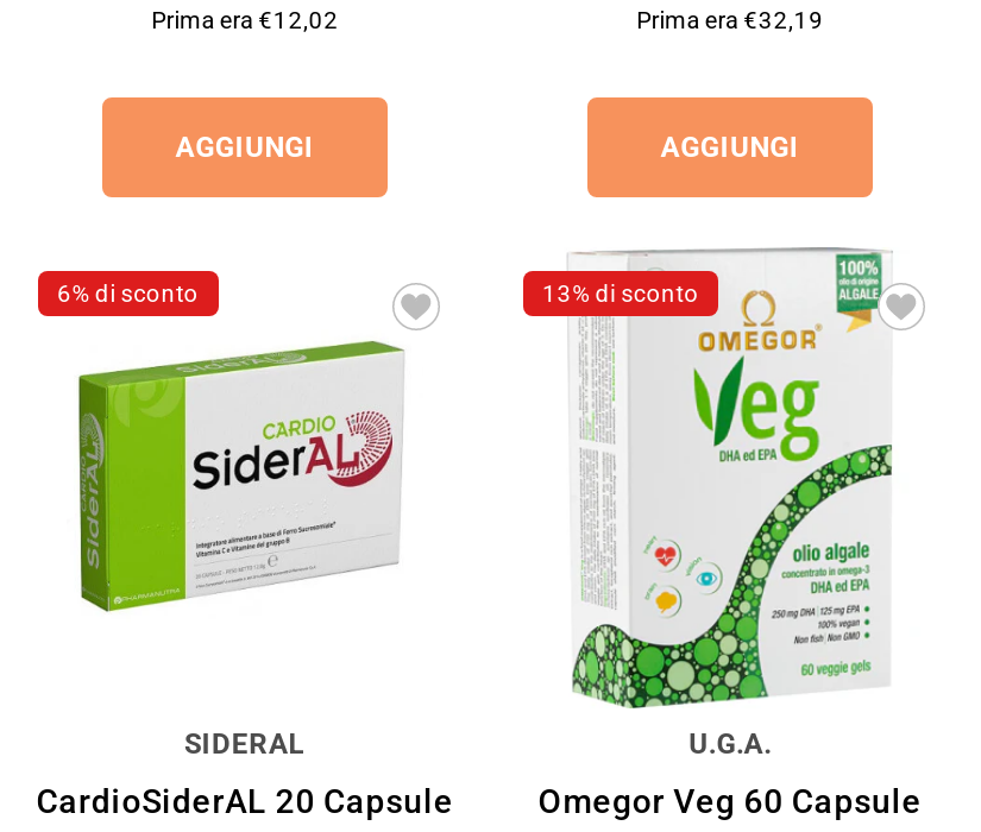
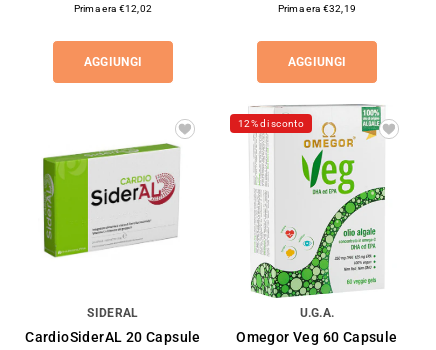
[57,281,199,307] 6% di sconto -> none
[542,281,699,307] 13% di sconto -> [238,118,304,129] 12% di sconto

